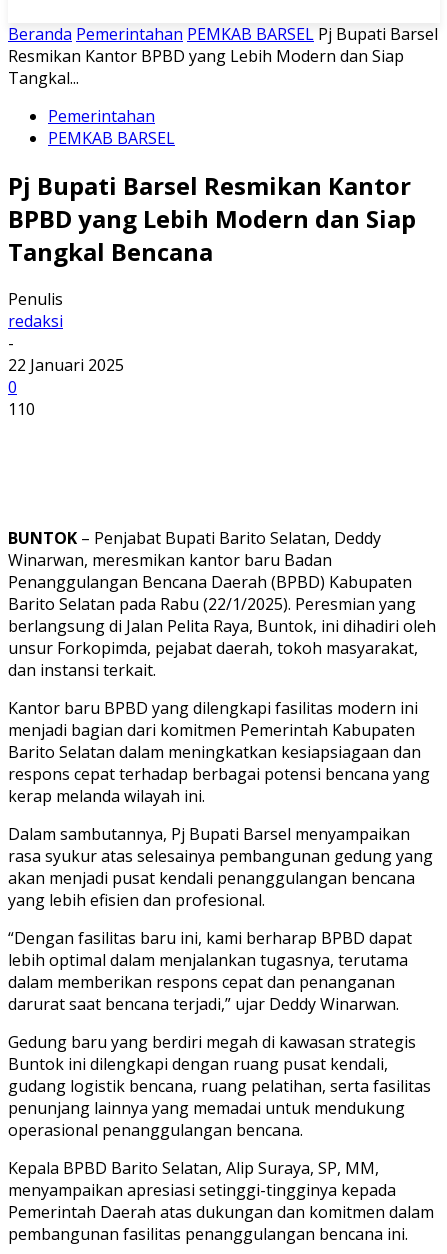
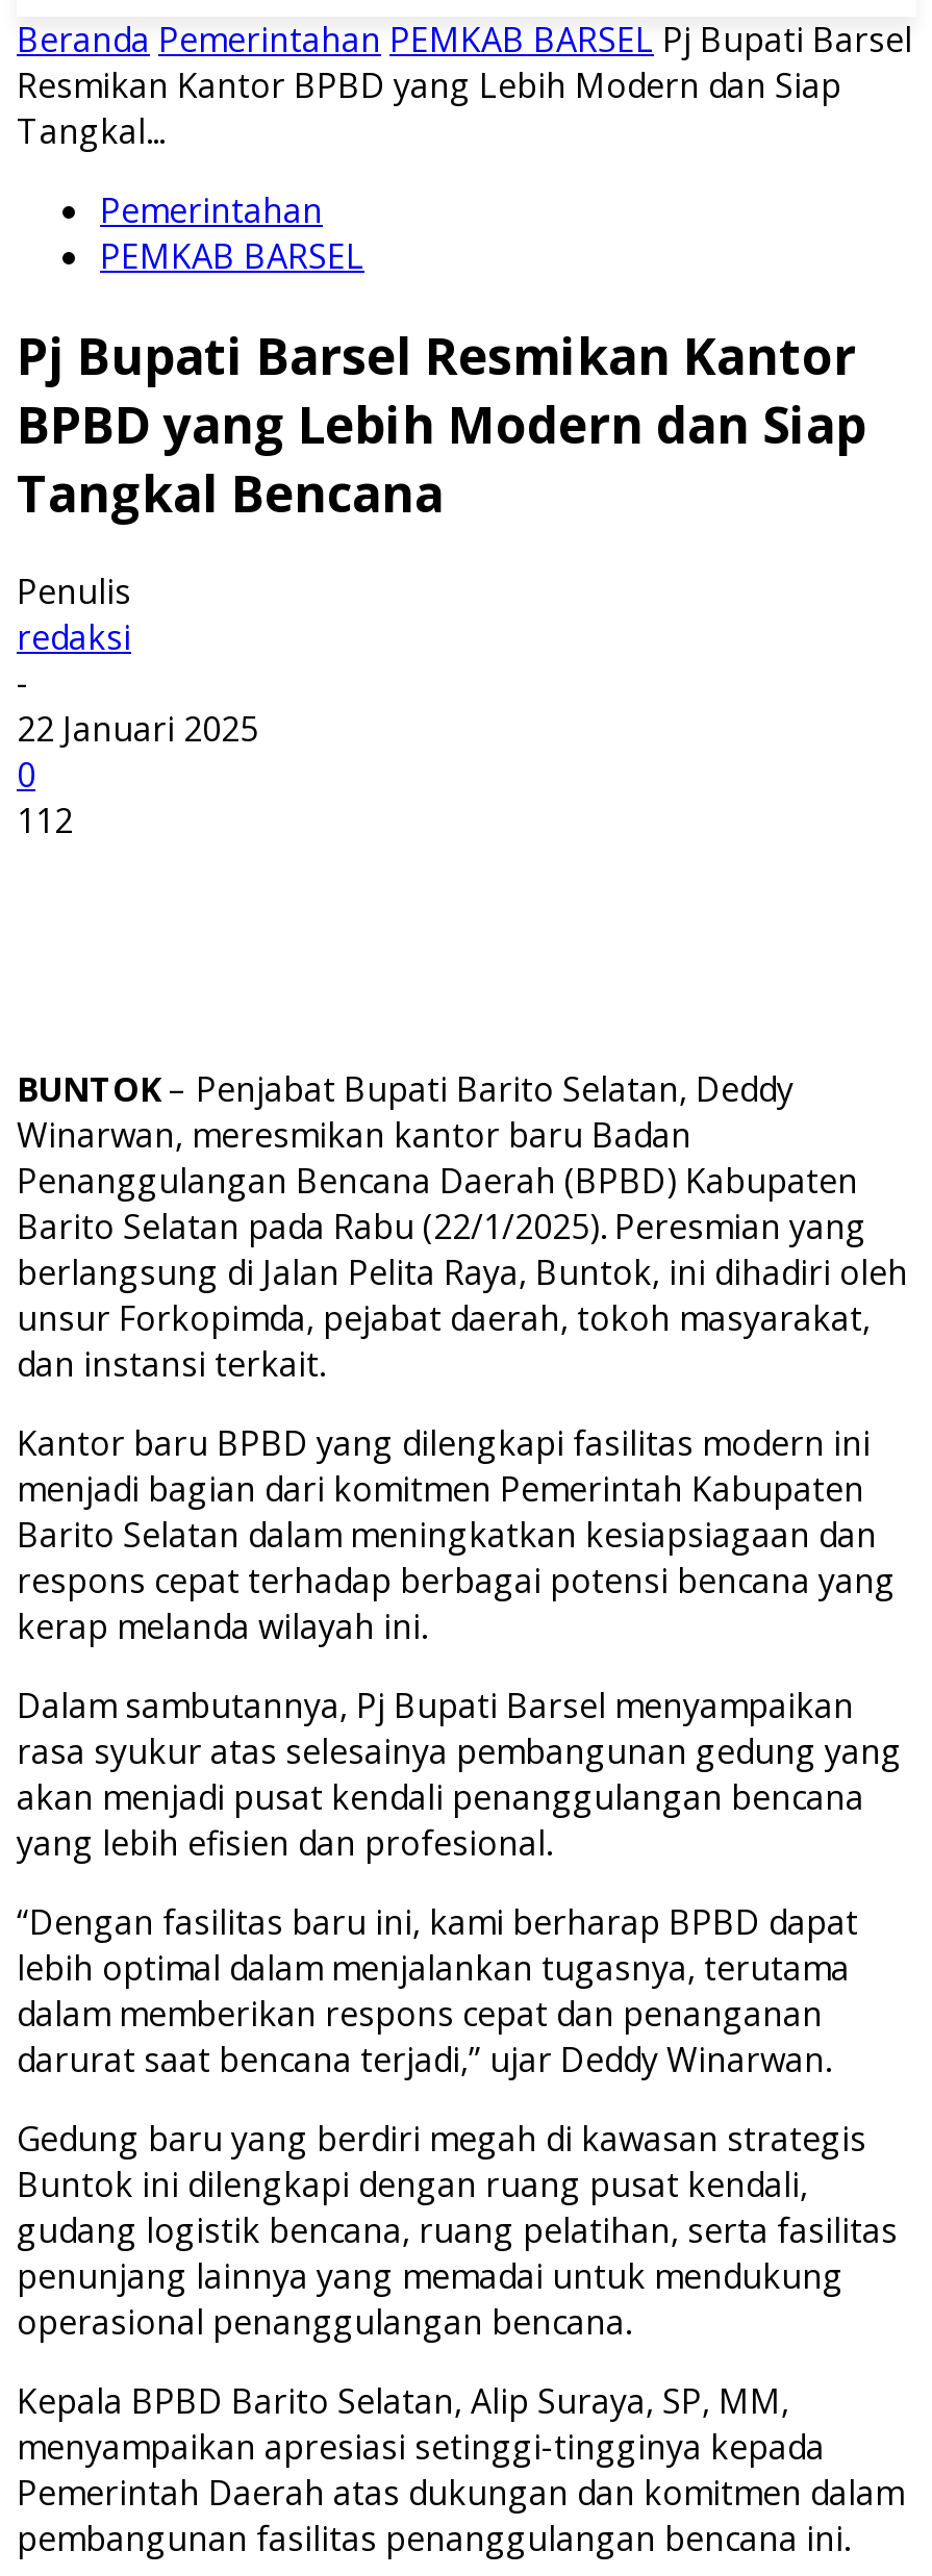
[8,398,35,420] 110 -> [17,797,73,843] 112

